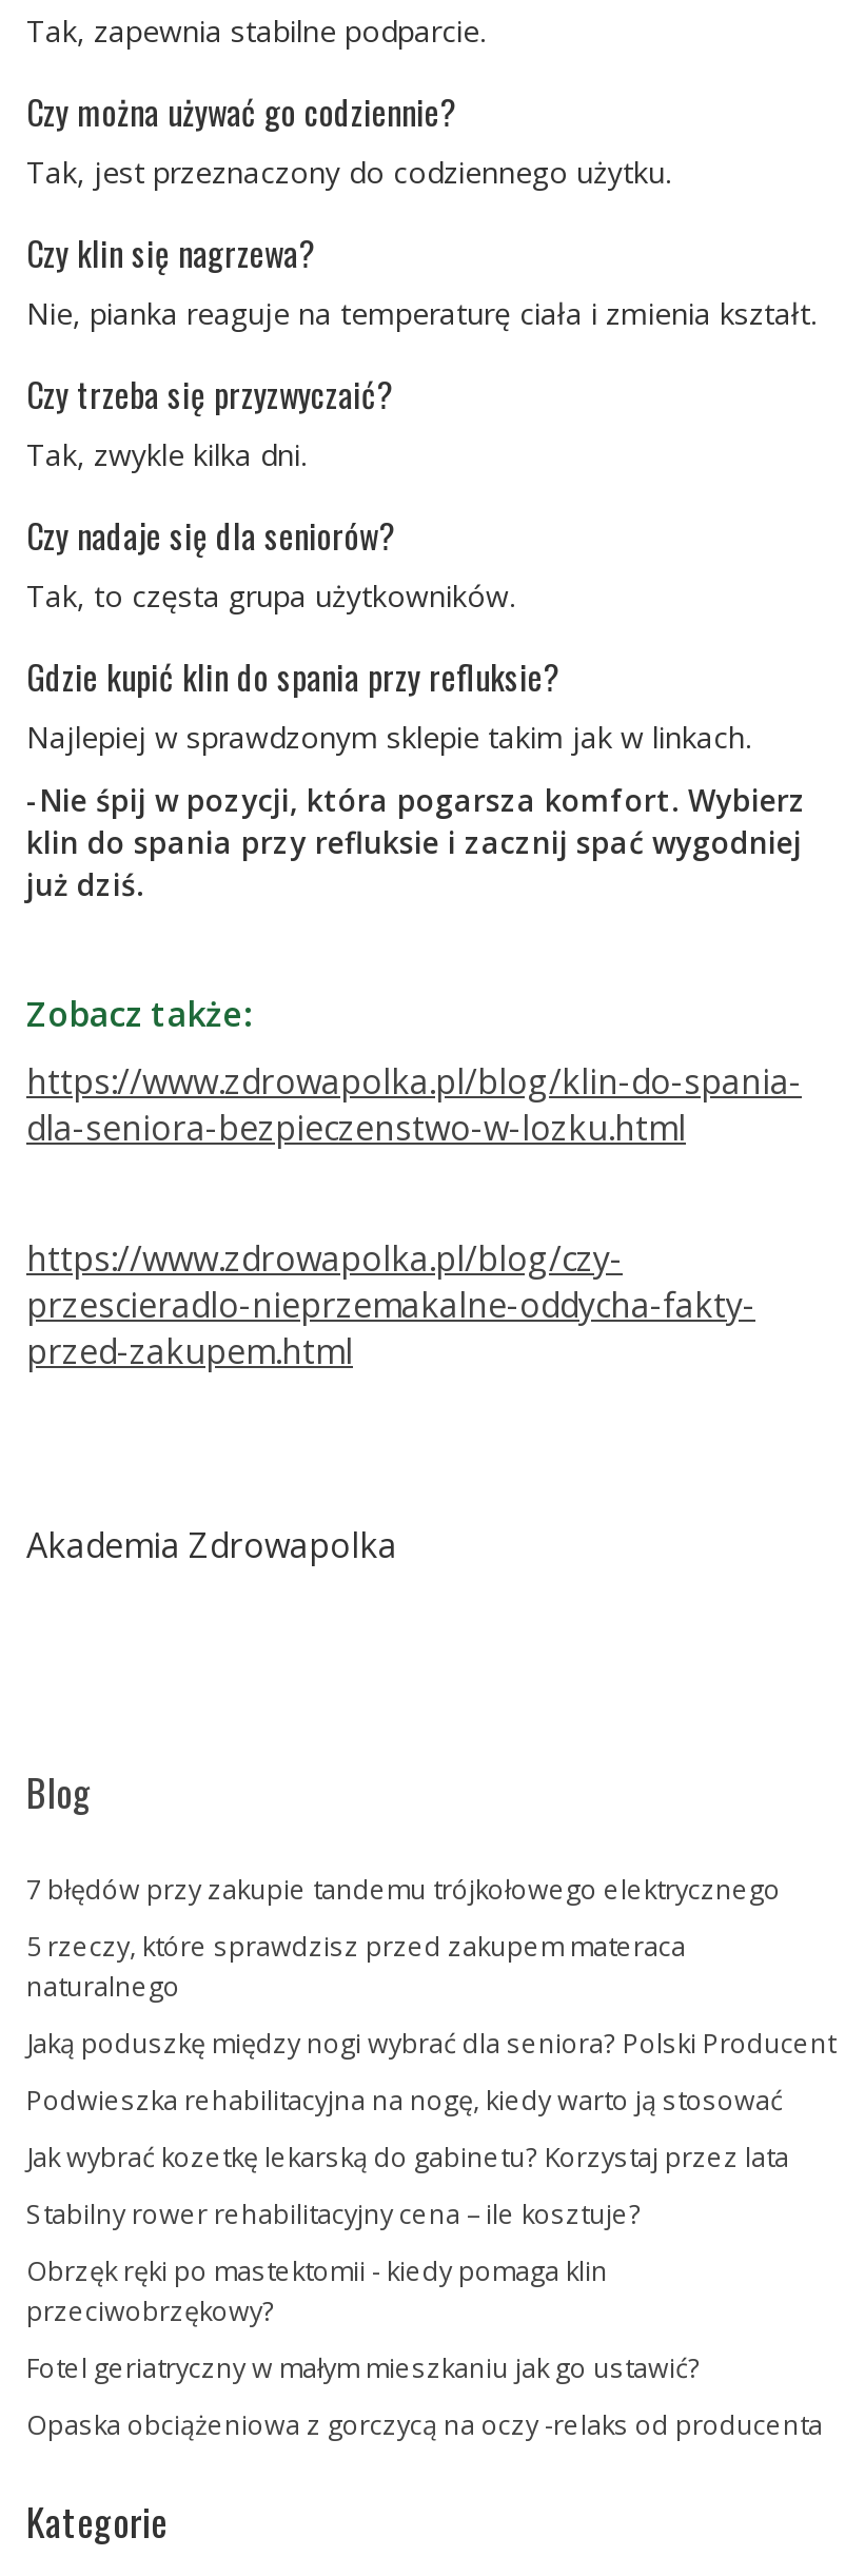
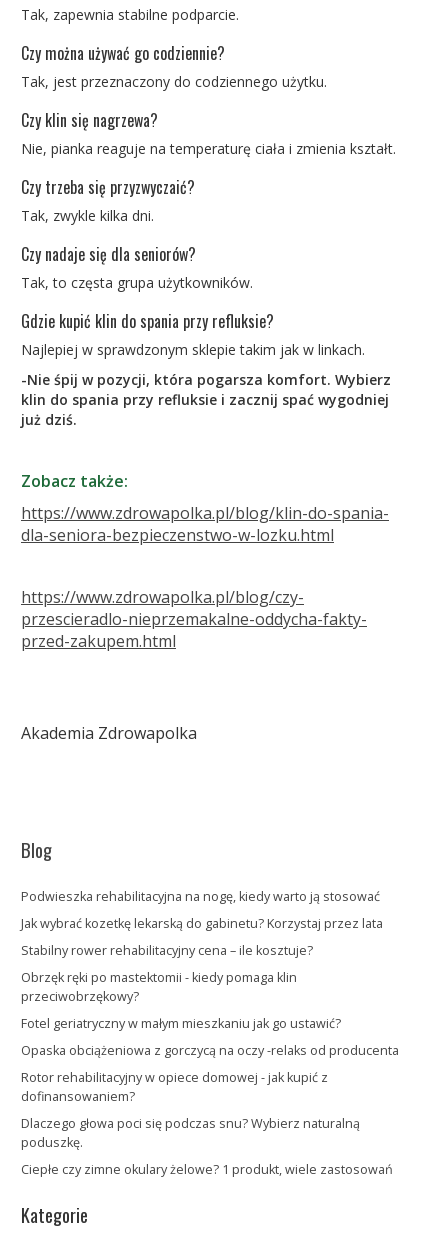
[26,1872,835,2062] 7 błędów przy zakupie tandemu trójkołowego elektrycznego | 5 rzeczy, które sprawdzisz przed zakupem materaca | naturalnego | Jaką poduszkę między nogi wybrać dla seniora? Polski Producent -> none
moved [26,2083,823,2443] -> [21,888,399,1059]: Podwieszka rehabilitacyjna na nogę, kiedy warto ją stosować | Jak wybrać kozetkę lekarską do gabinetu? Korzystaj przez lata | Stabilny rower rehabilitacyjny cena – ile kosztuje? | Obrzęk ręki po mastektomii - kiedy pomaga klin | przeciwobrzękowy? | Fotel geriatryczny w małym mieszkaniu jak go ustawić? | Opaska obciążeniowa z gorczycą na oczy -relaks od producenta
none -> [21,1069,393,1178] Rotor rehabilitacyjny w opiece domowej - jak kupić z | dofinansowaniem? | Dlaczego głowa poci się podczas snu? Wybierz naturalną | poduszkę. | Ciepłe czy zimne okulary żelowe? 1 produkt, wiele zastosowań

